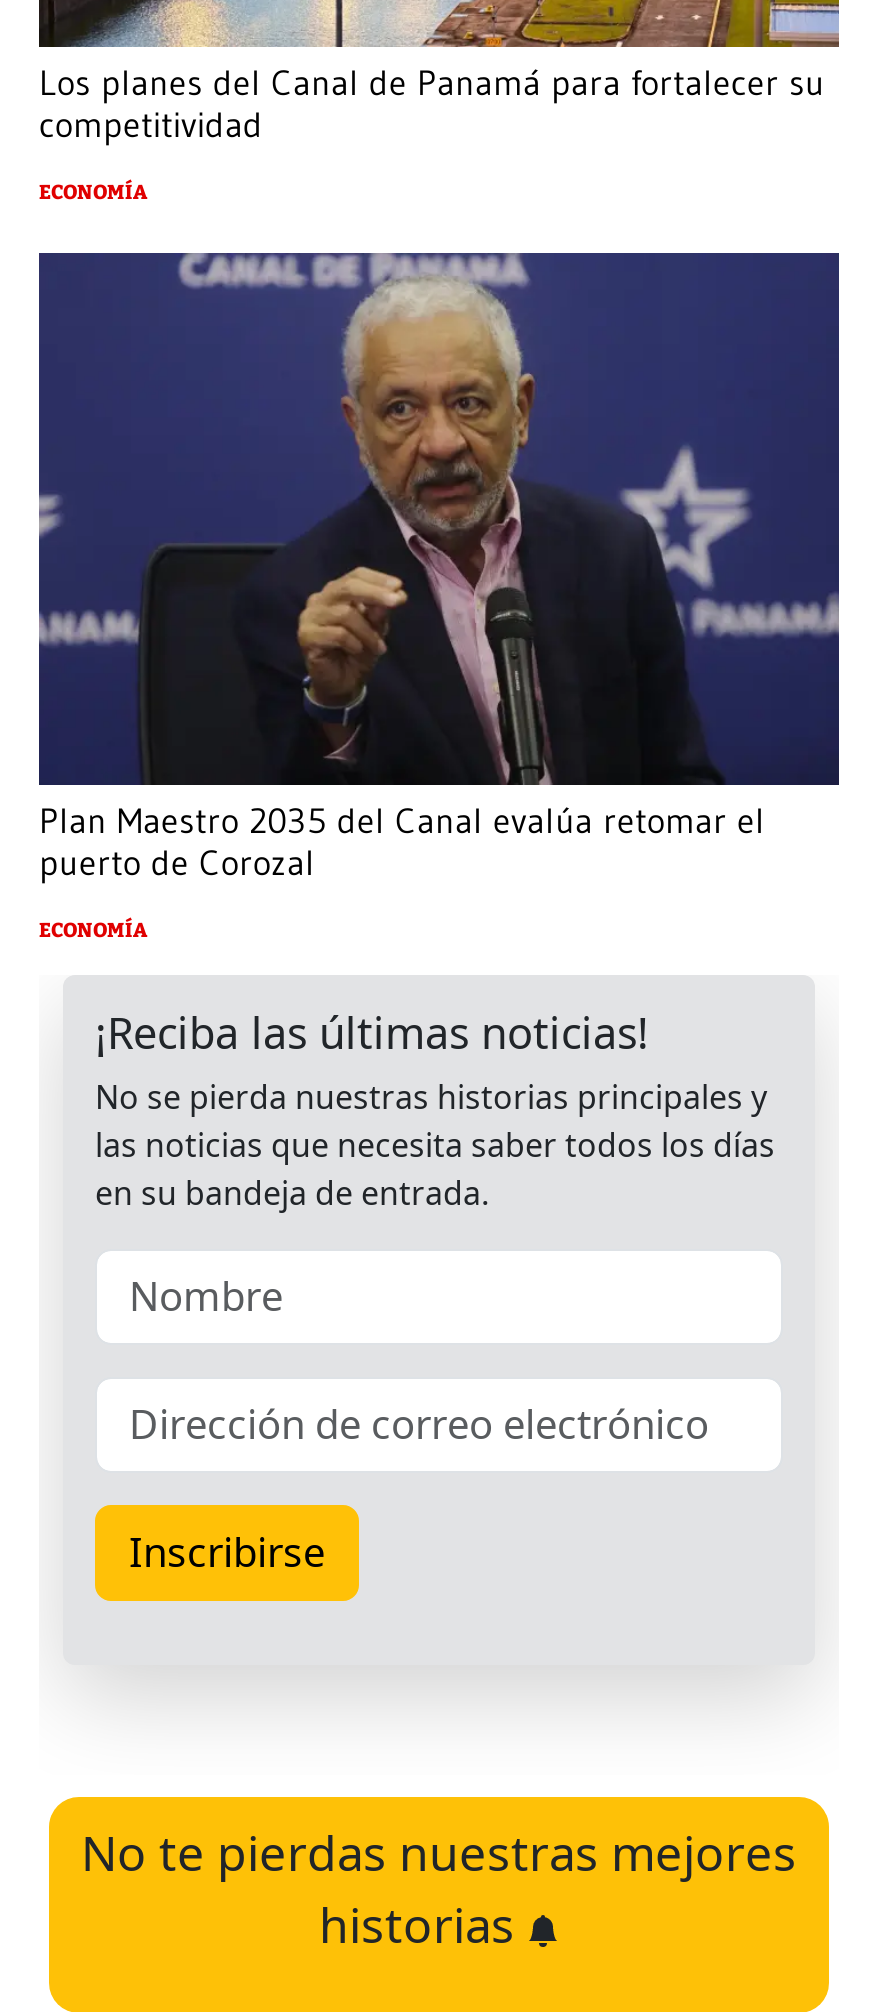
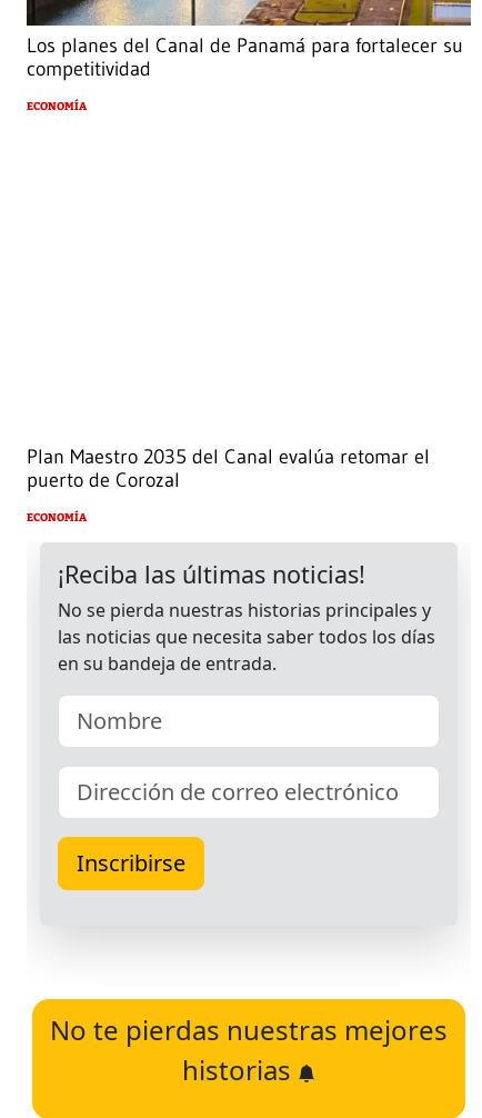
[37,250,841,788] [image] -> none

